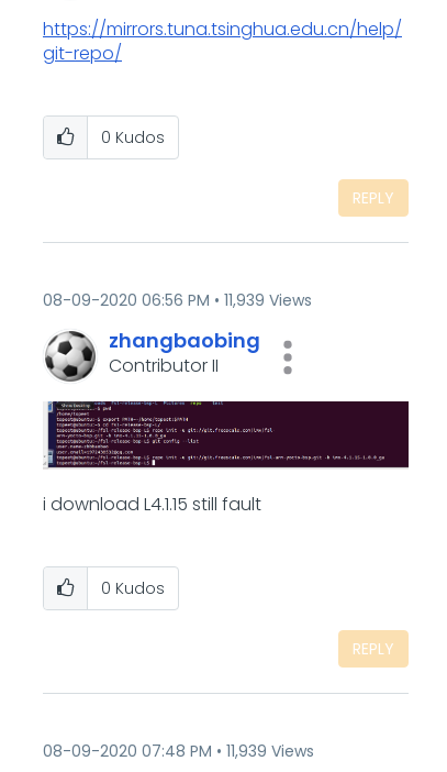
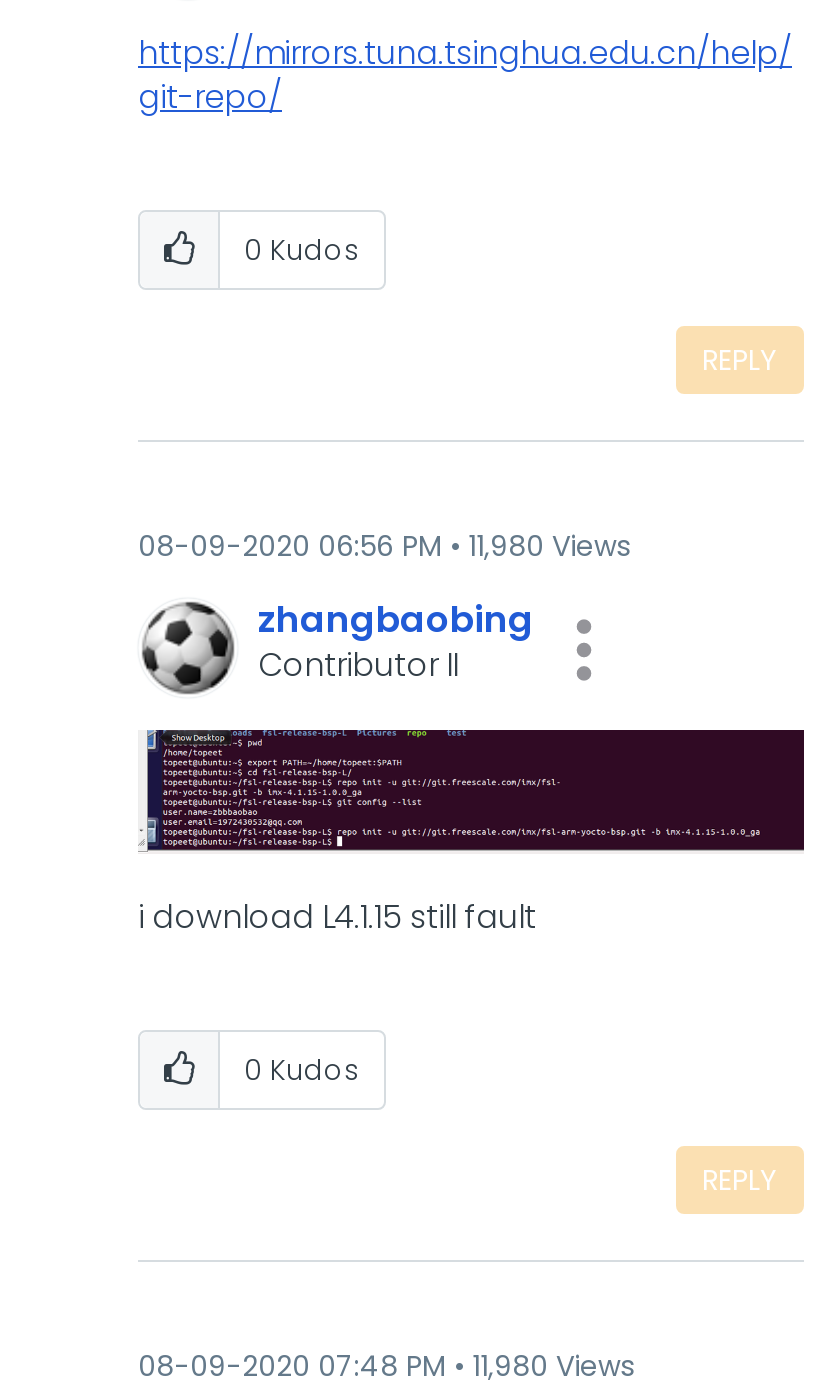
[43,289,312,311] 08-09-2020 06:56 PM 11,939 Views -> [138,526,630,566] 08-09-2020 06:56 PM 11,980 Views
[43,741,314,763] 08-09-2020 07:48 PM 11,939 Views -> [138,1347,634,1387] 08-09-2020 07:48 PM 11,980 Views

